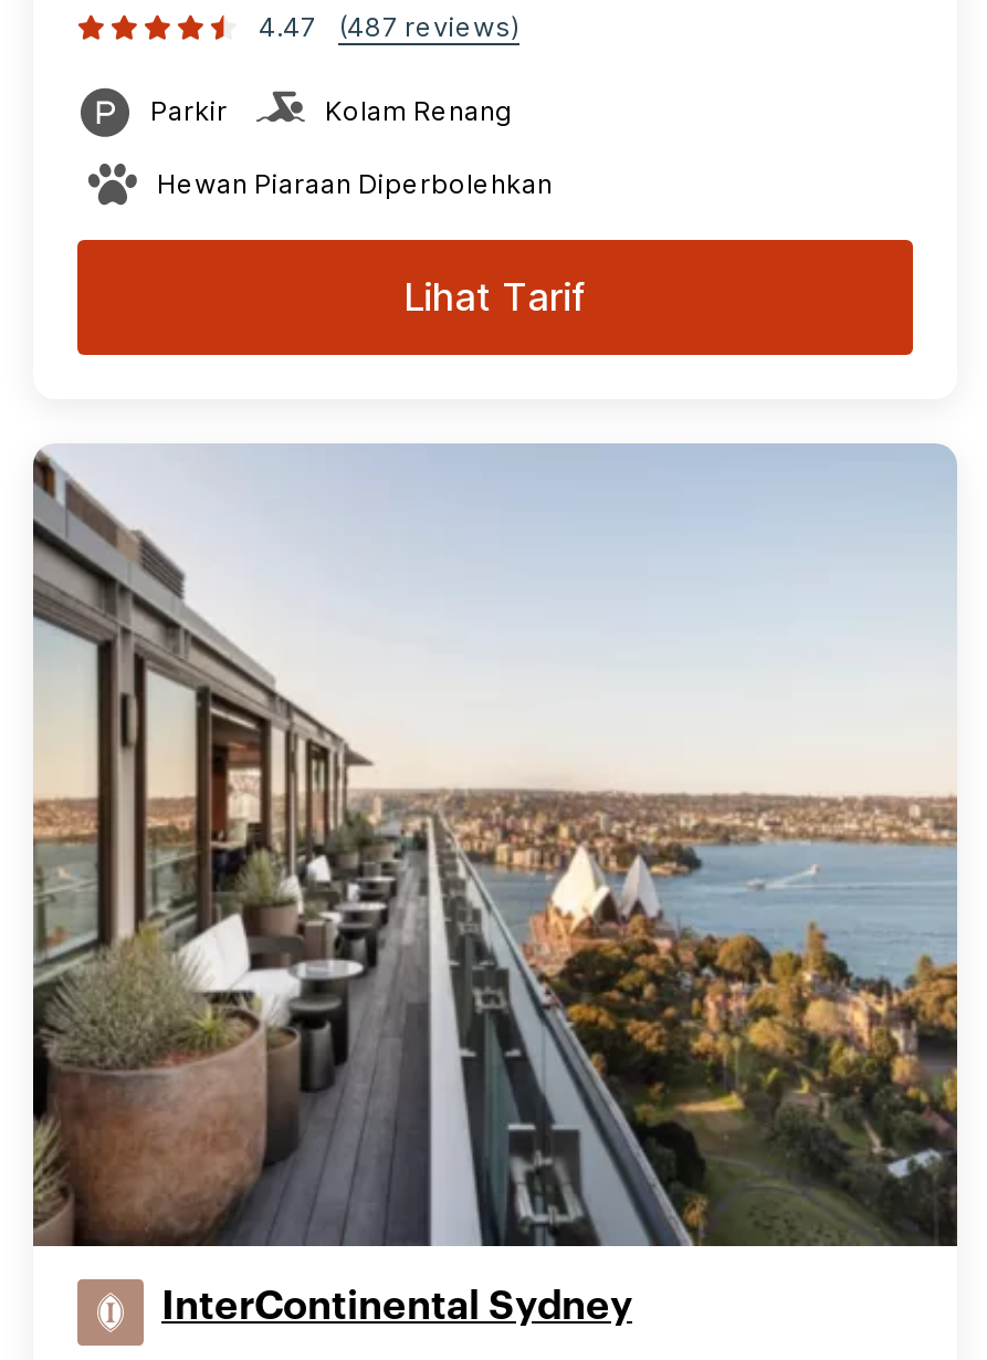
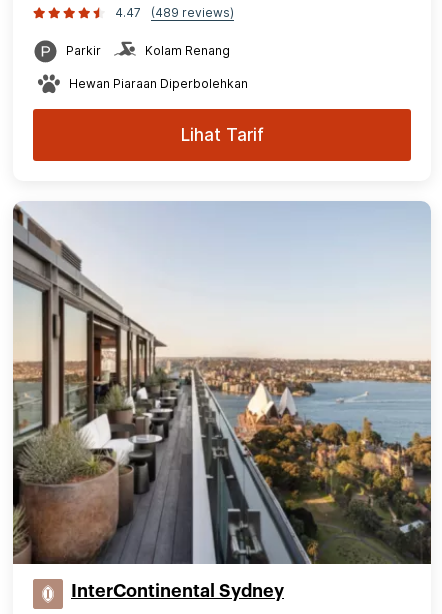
[259,10,519,43] 4.47 (487 reviews) -> [115,5,234,20] 4.47 (489 reviews)

